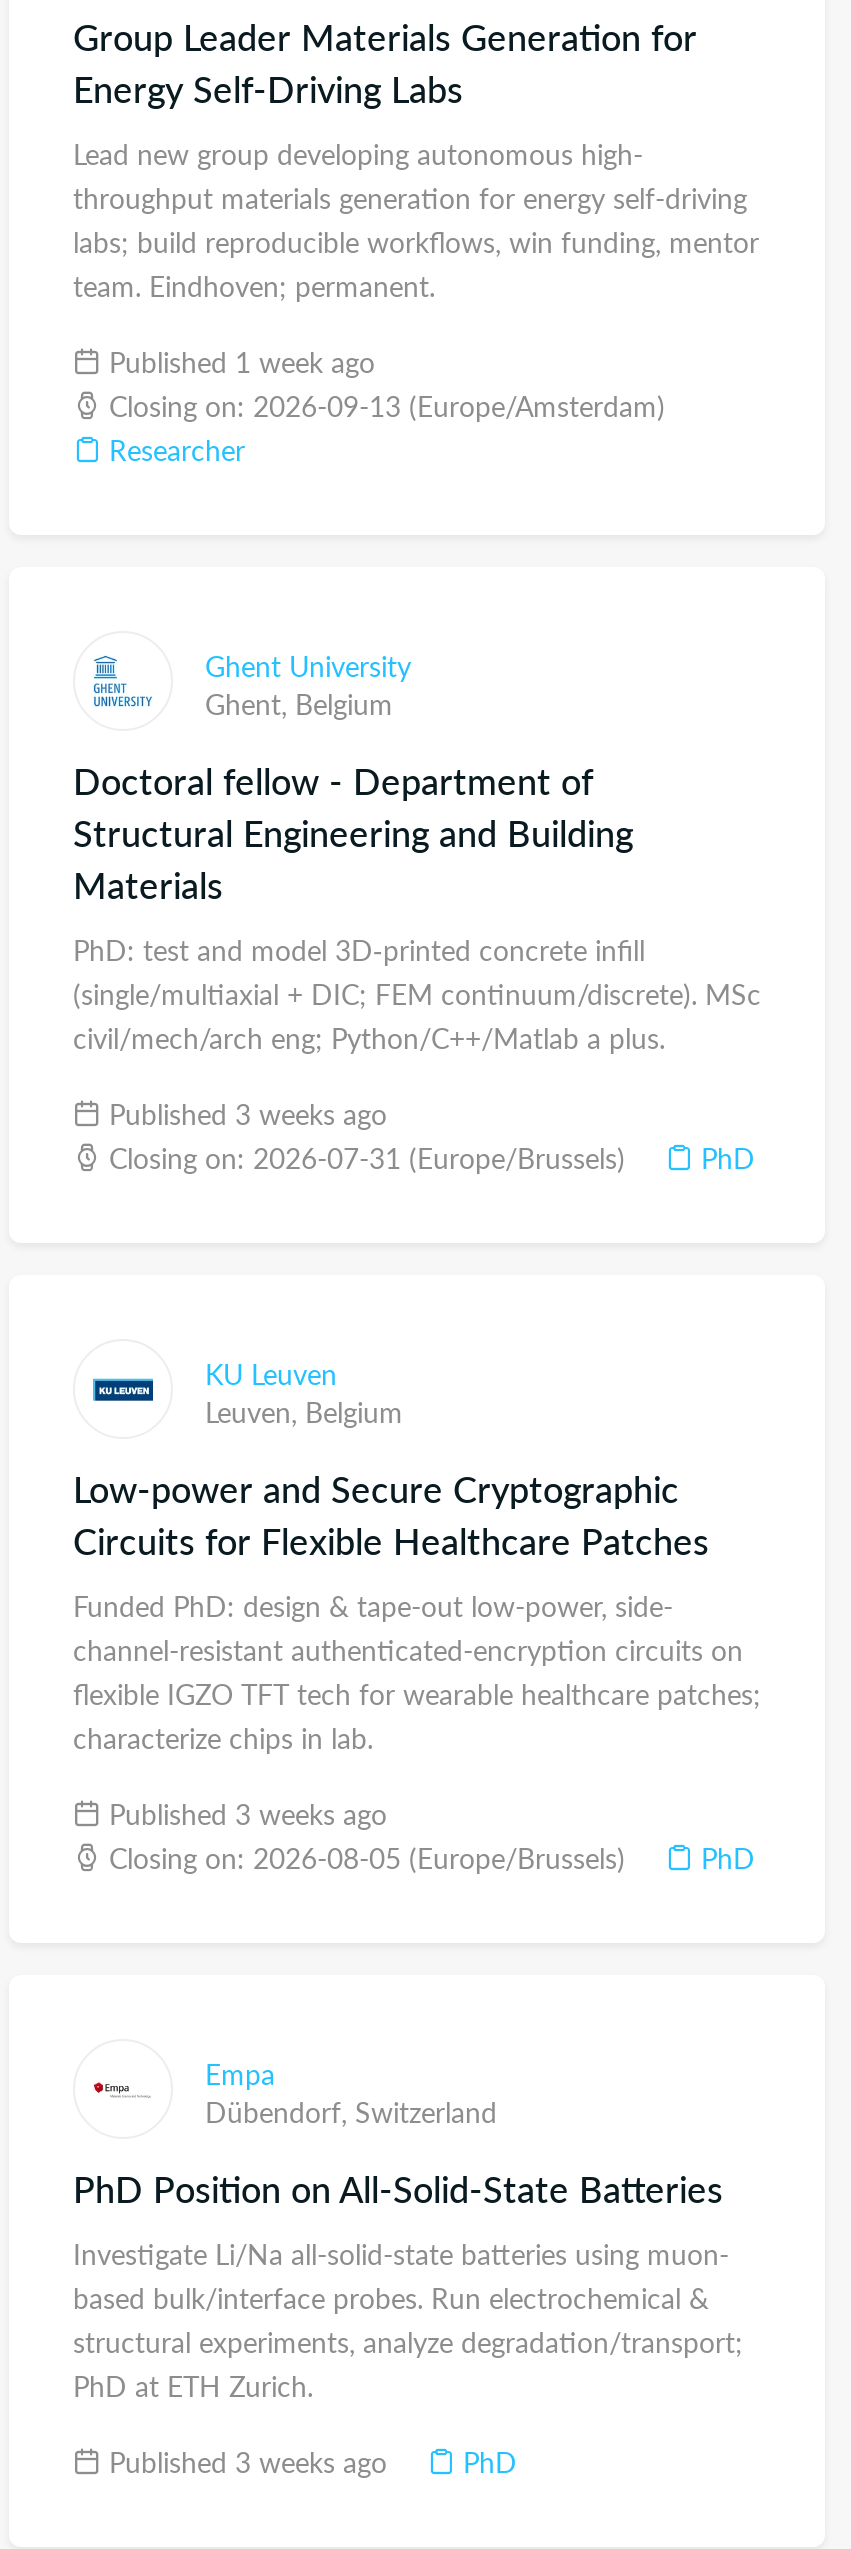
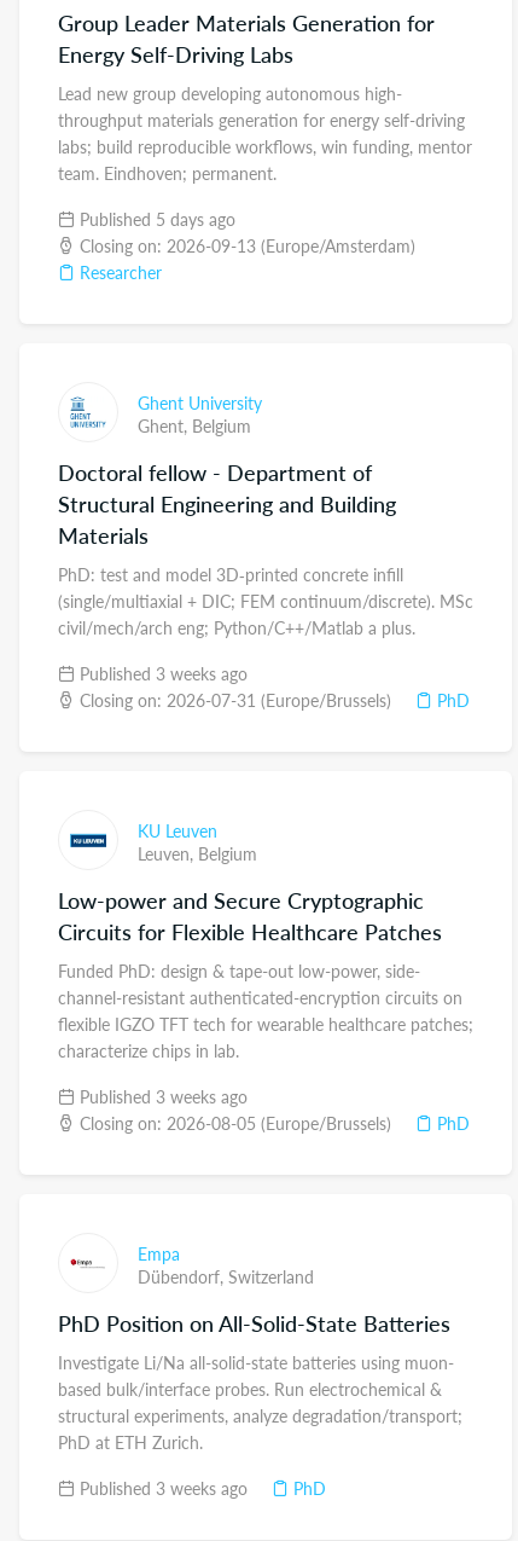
[101,341,375,381] Published 1 week ago -> [75,207,235,231] Published 5 days ago

